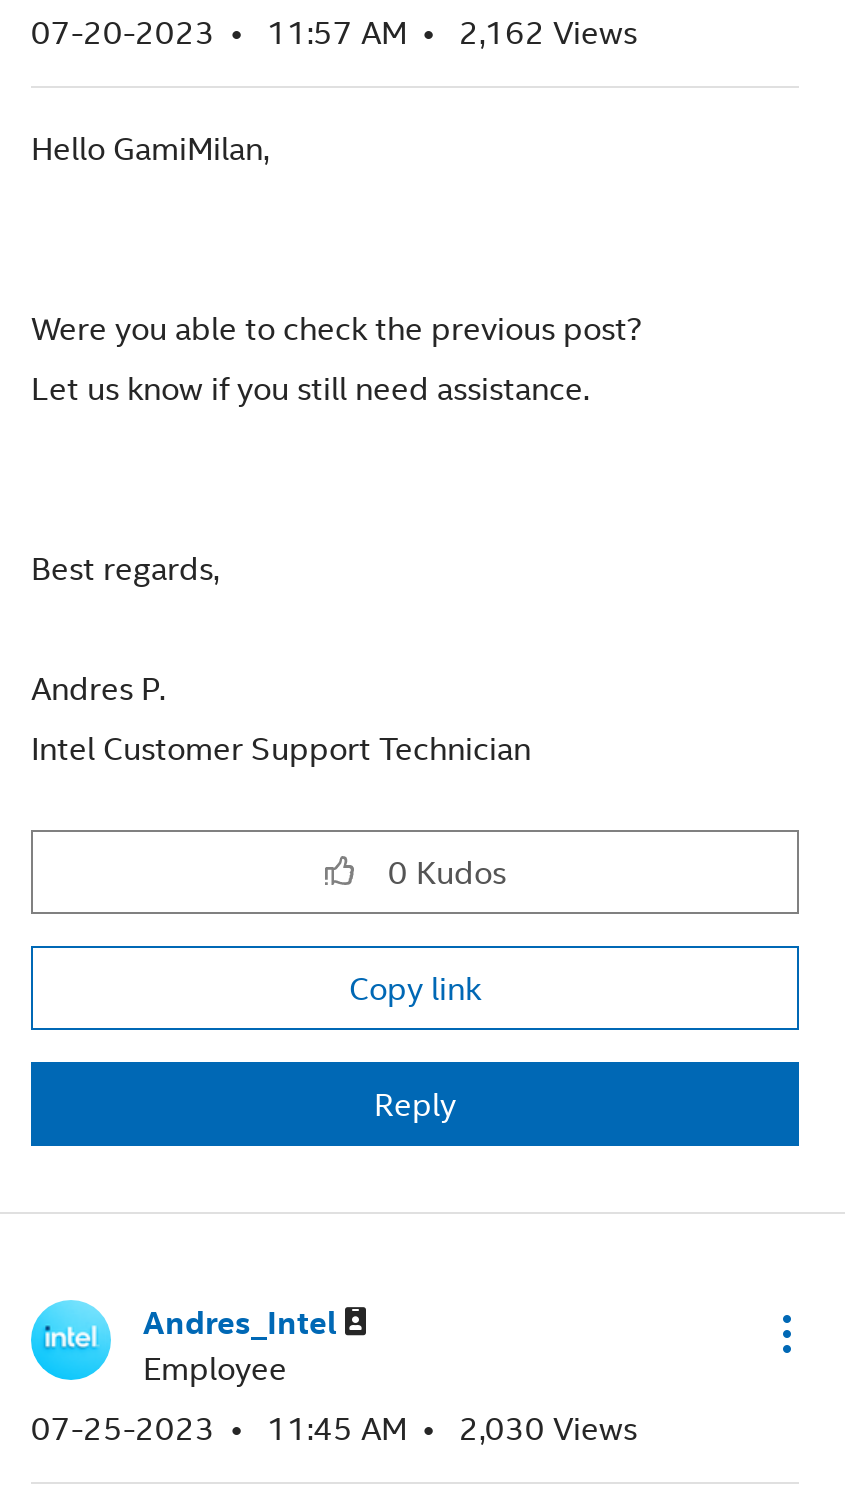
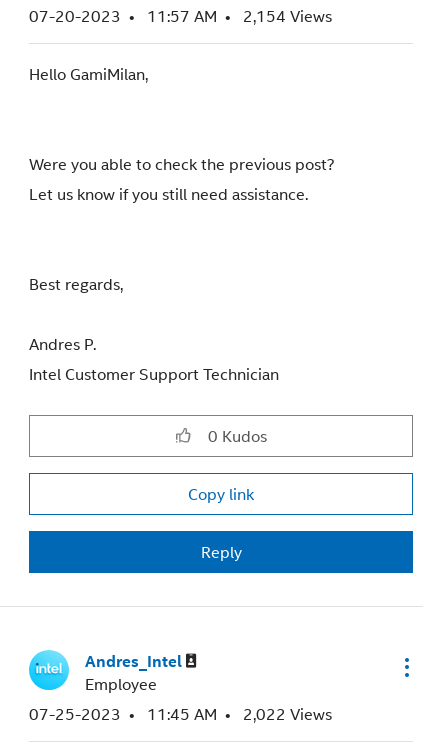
[31,7,637,53] 07-20-2023 11:57 AM 2,162 Views -> [29,3,332,26] 07-20-2023 11:57 AM 2,154 Views
[31,1403,637,1449] 07-25-2023 11:45 AM 2,030 Views -> [29,701,332,724] 07-25-2023 11:45 AM 2,022 Views

